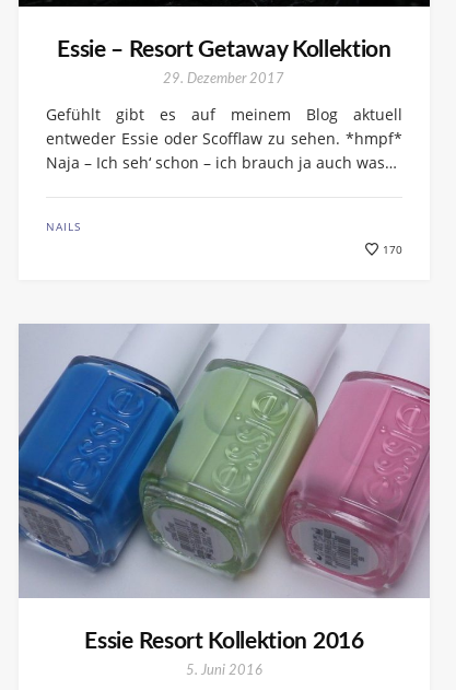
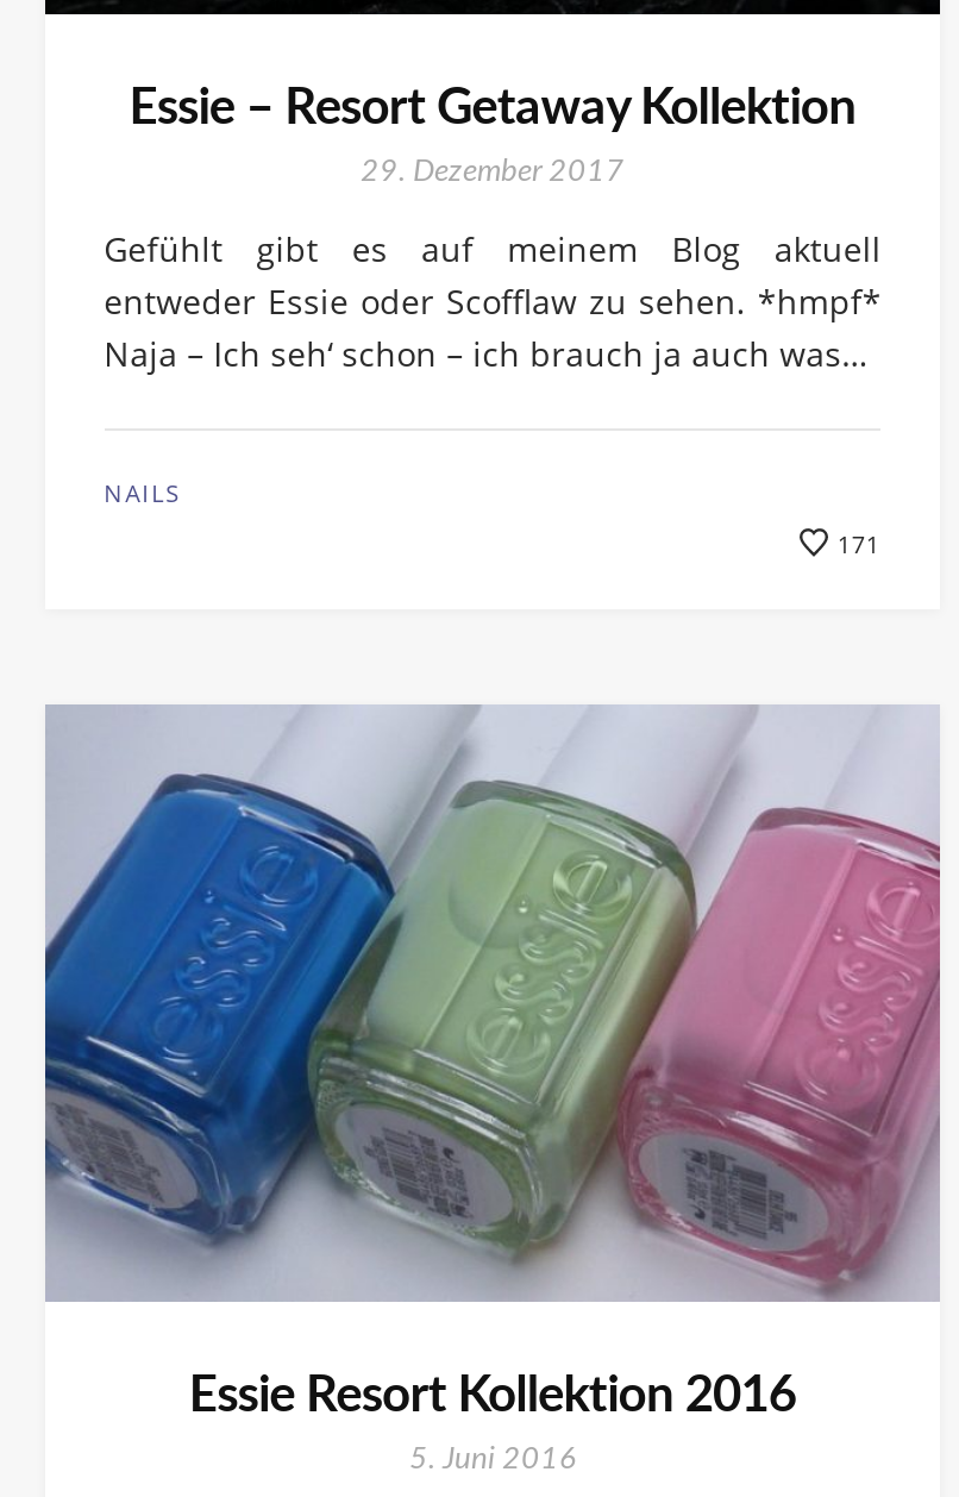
[383,242,402,258] 170 -> [837,527,880,561] 171

